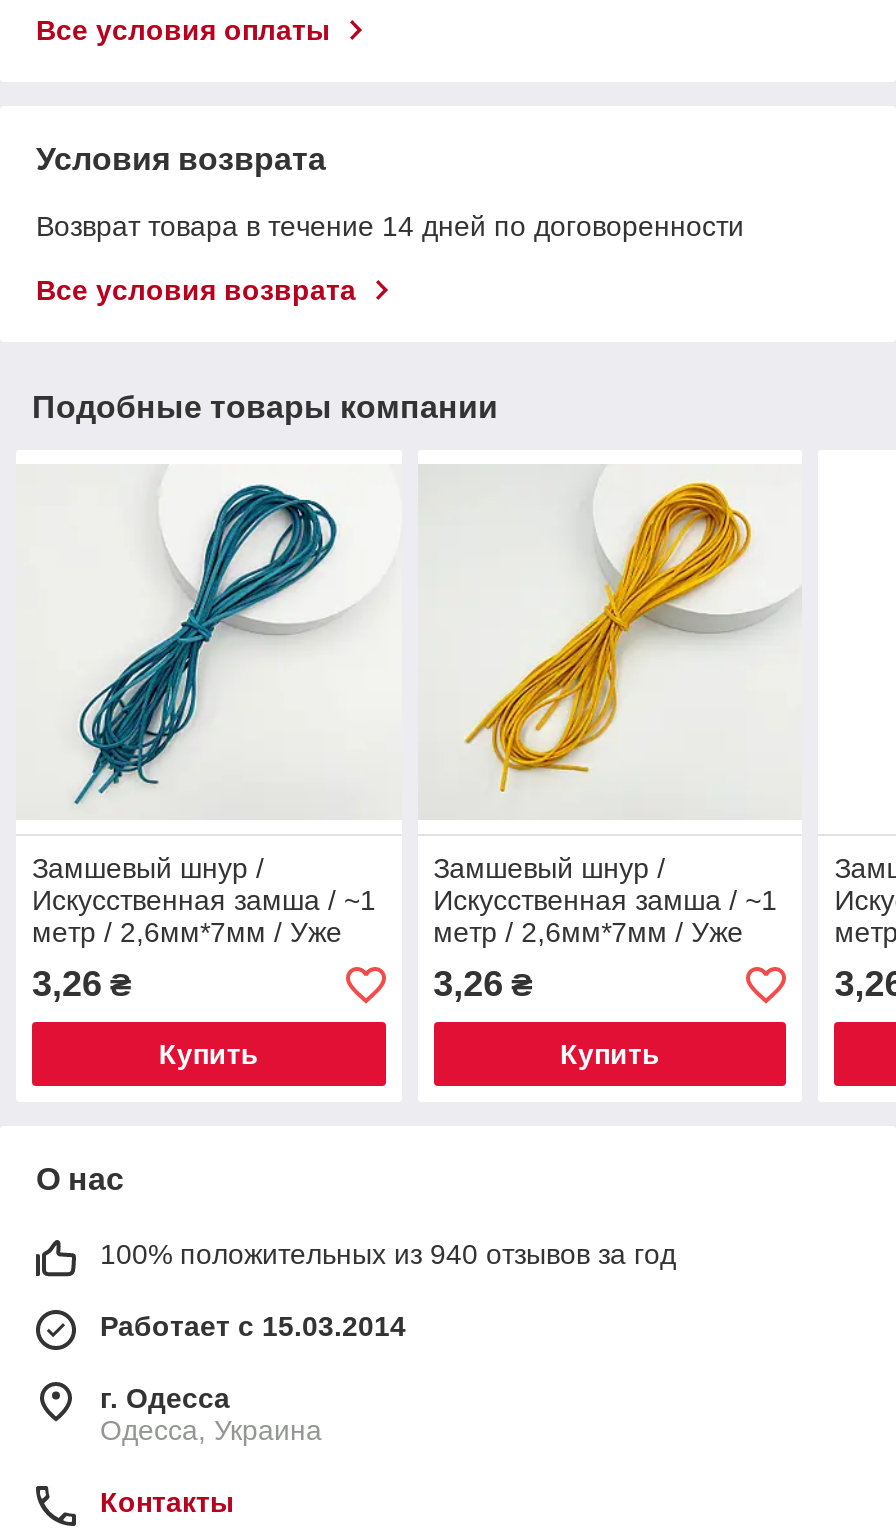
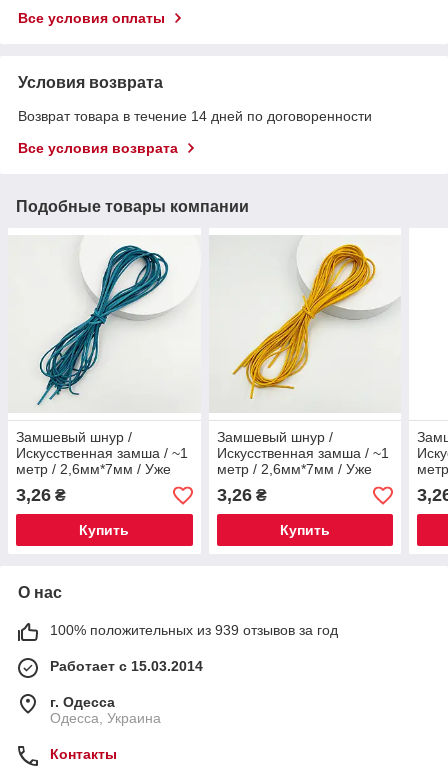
[100,1238,676,1270] 100% положительных из 940 отзывов за год -> [50,622,338,638] 100% положительных из 939 отзывов за год

